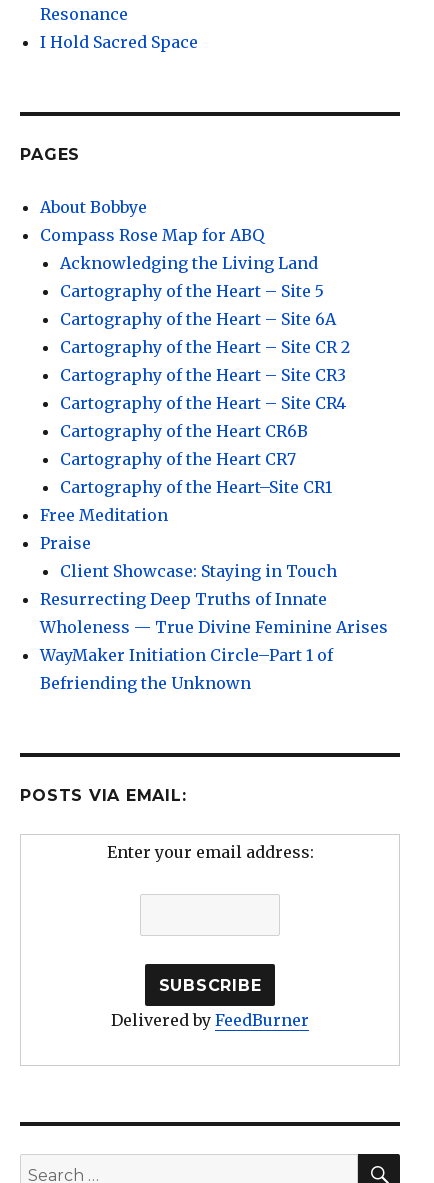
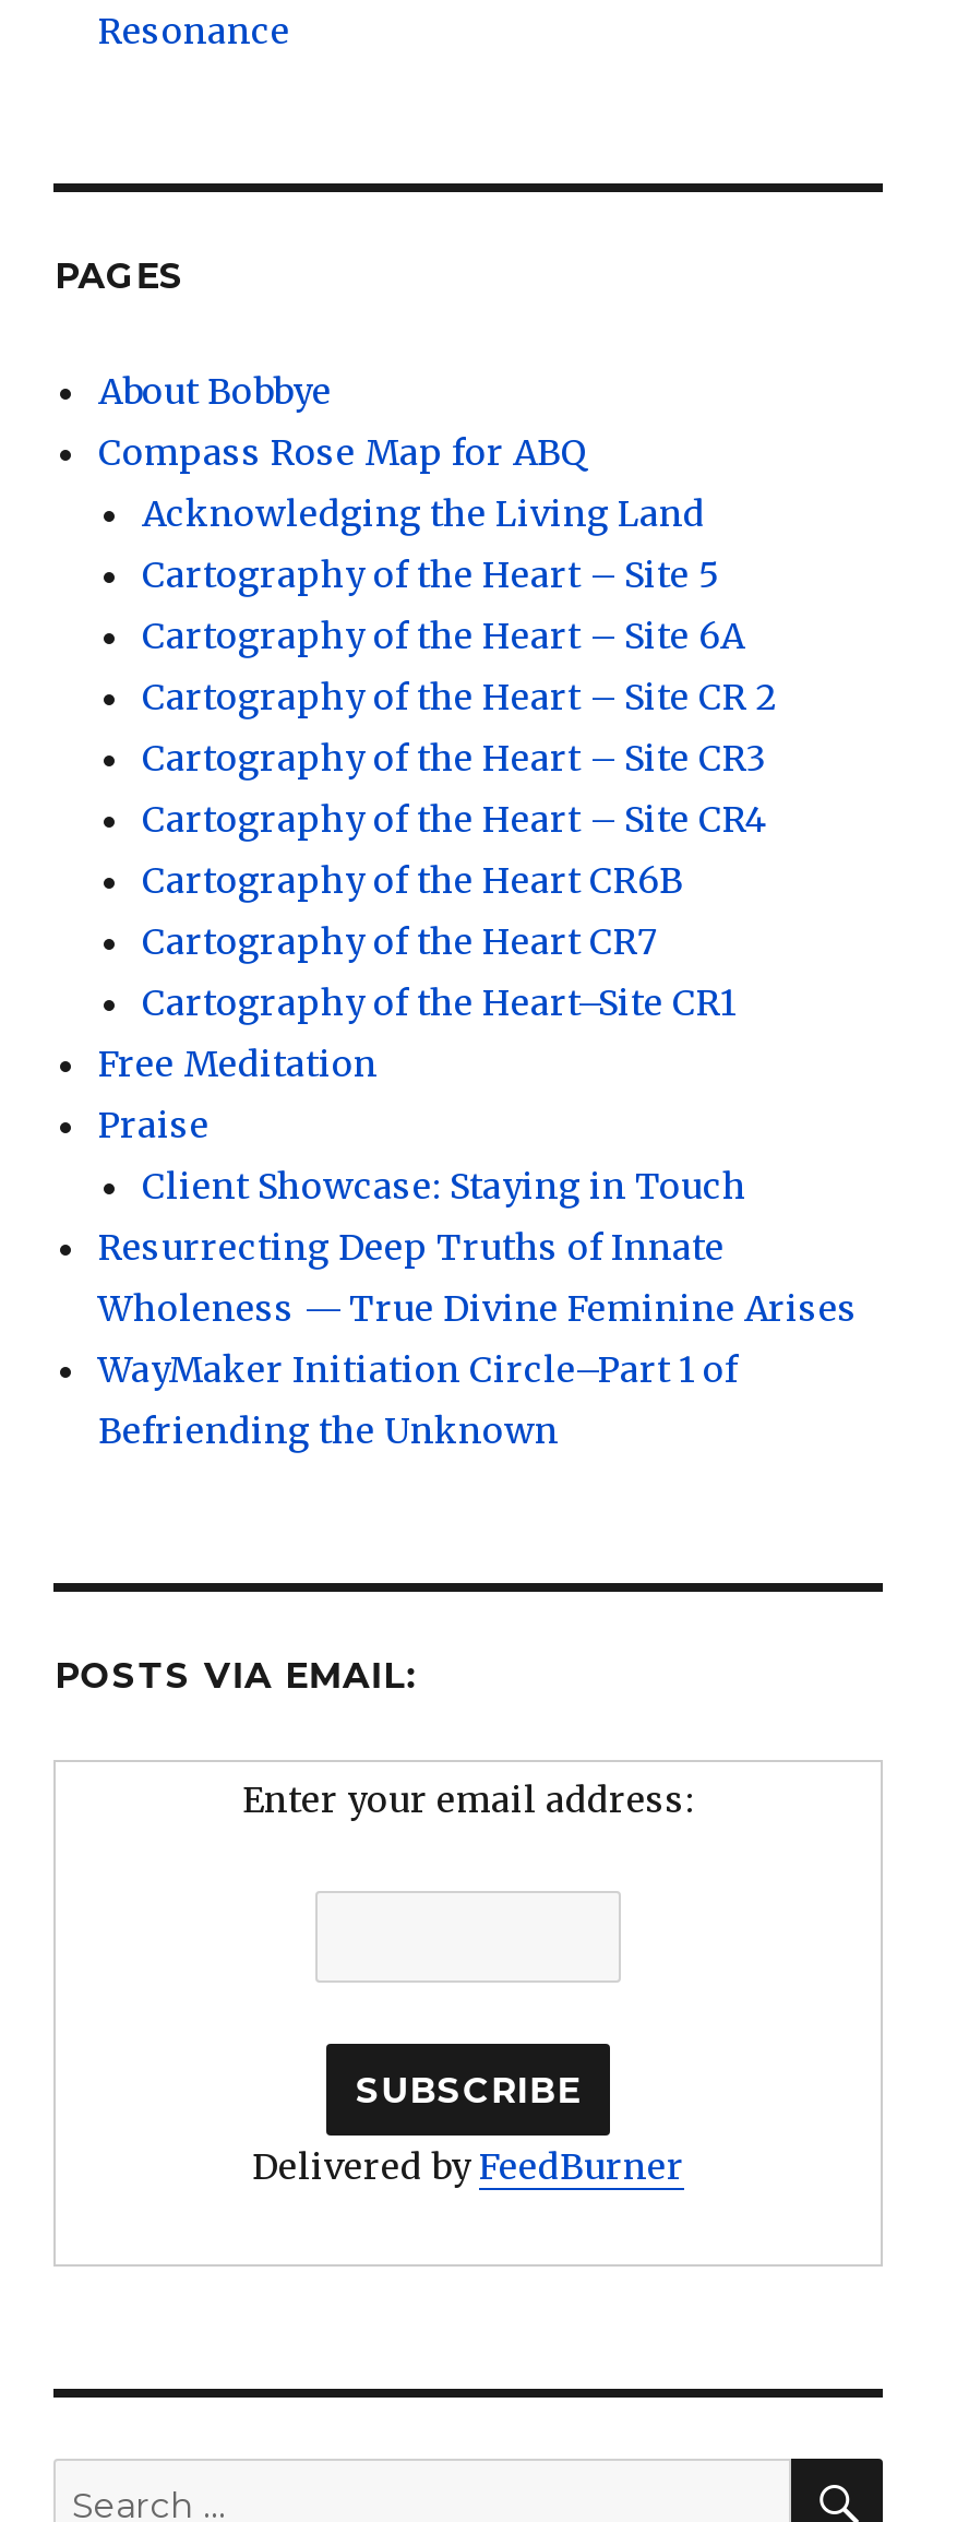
[40,32,198,52] I Hold Sacred Space -> none

